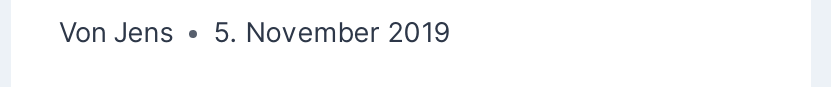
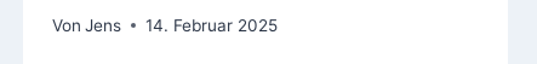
[59,16,449,48] Von Jens 5. November 2019 -> [52,15,278,35] Von Jens 14. Februar 2025

